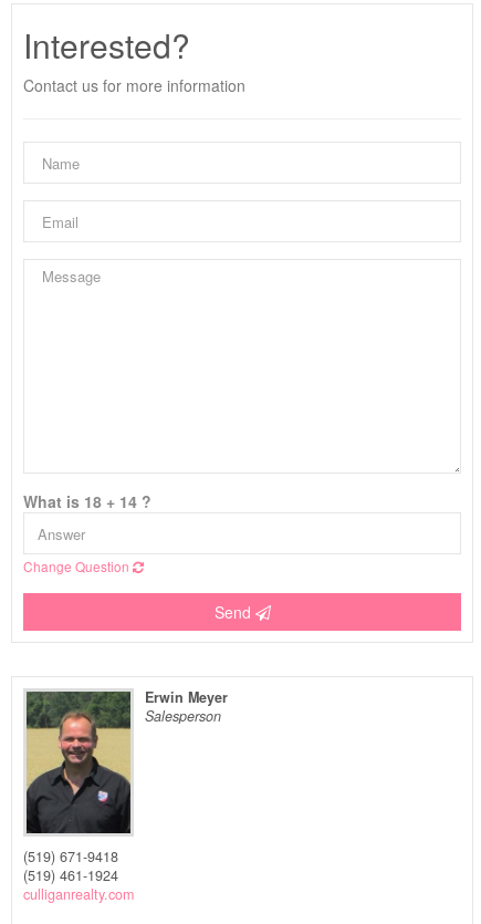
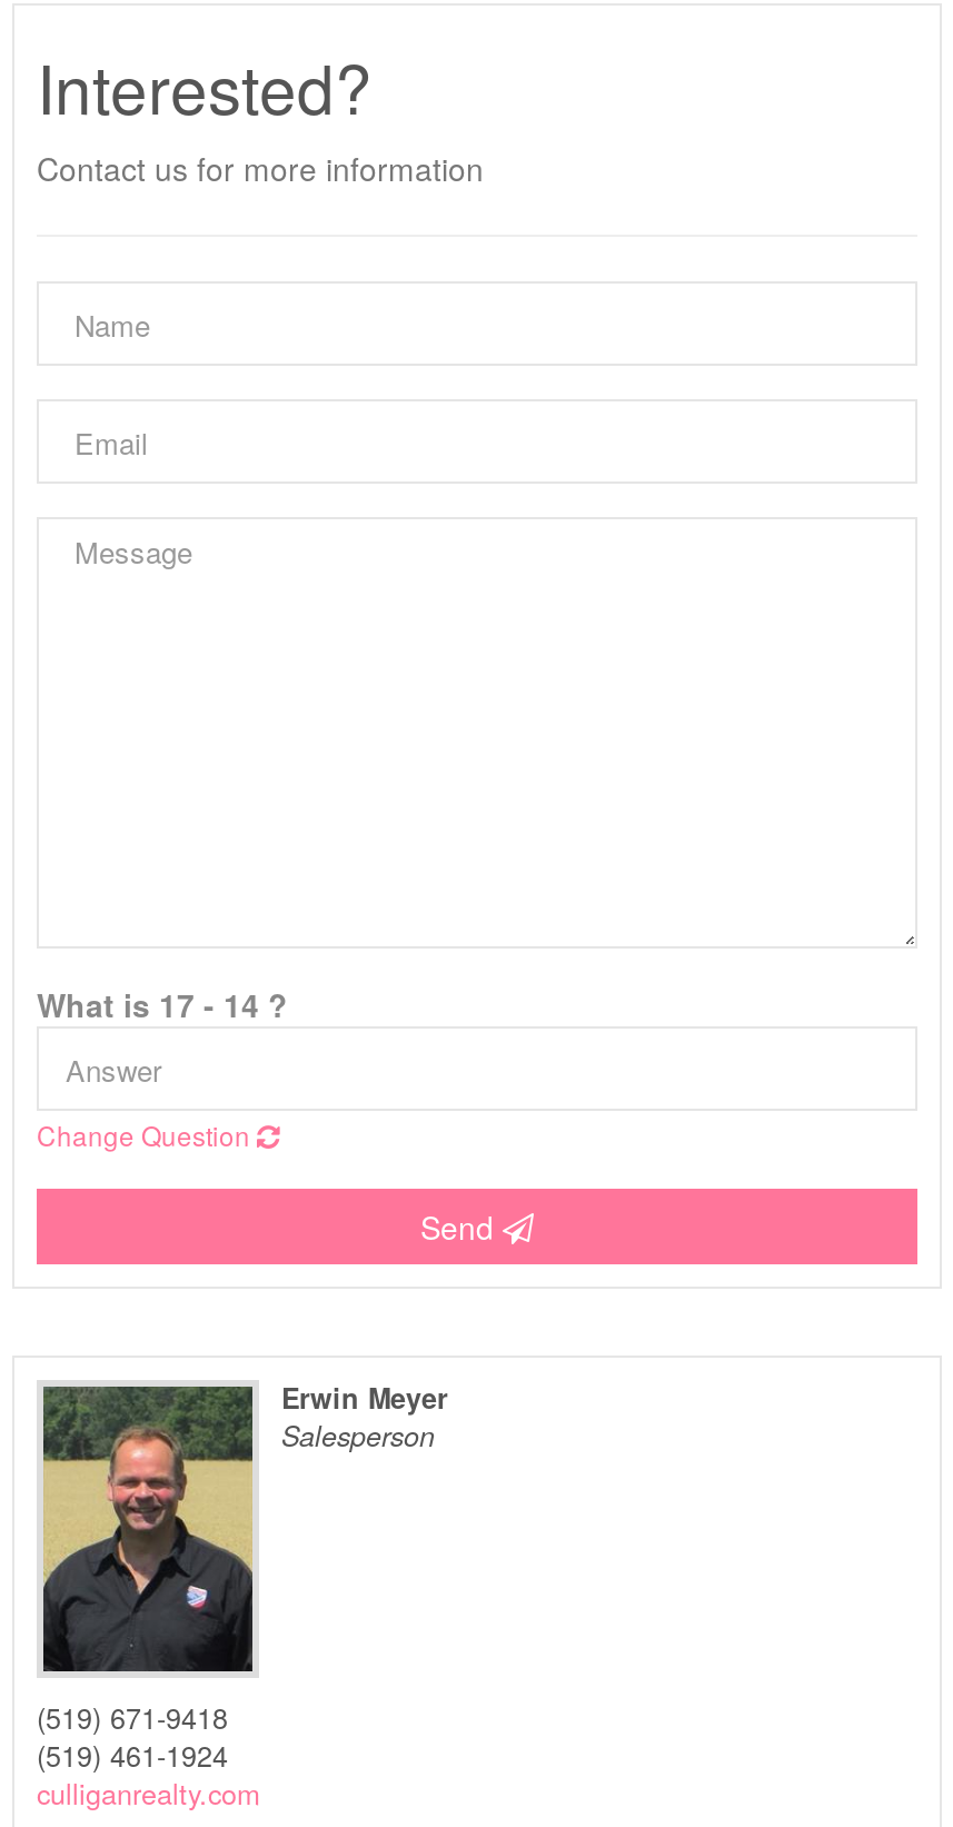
[23,490,151,512] What is 18 + 14 ? -> [37,982,288,1026] What is 17 - 14 ?

